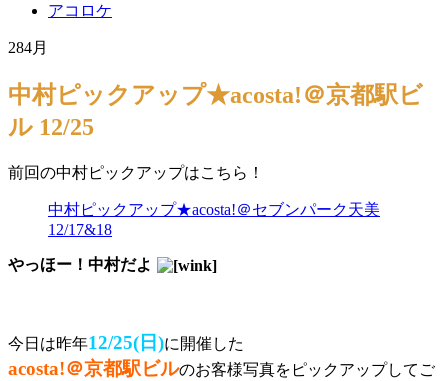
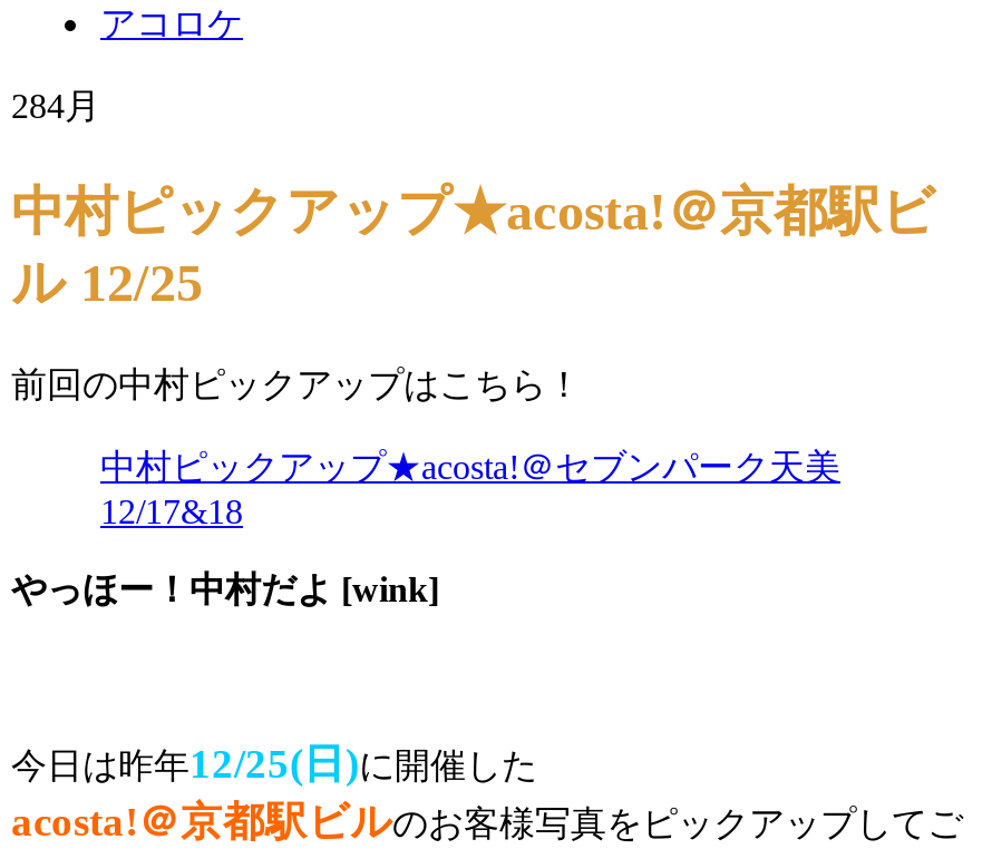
[8,256,156,273] やっほー！中村だよ -> [11,570,439,608] やっほー！中村だよ [wink]

